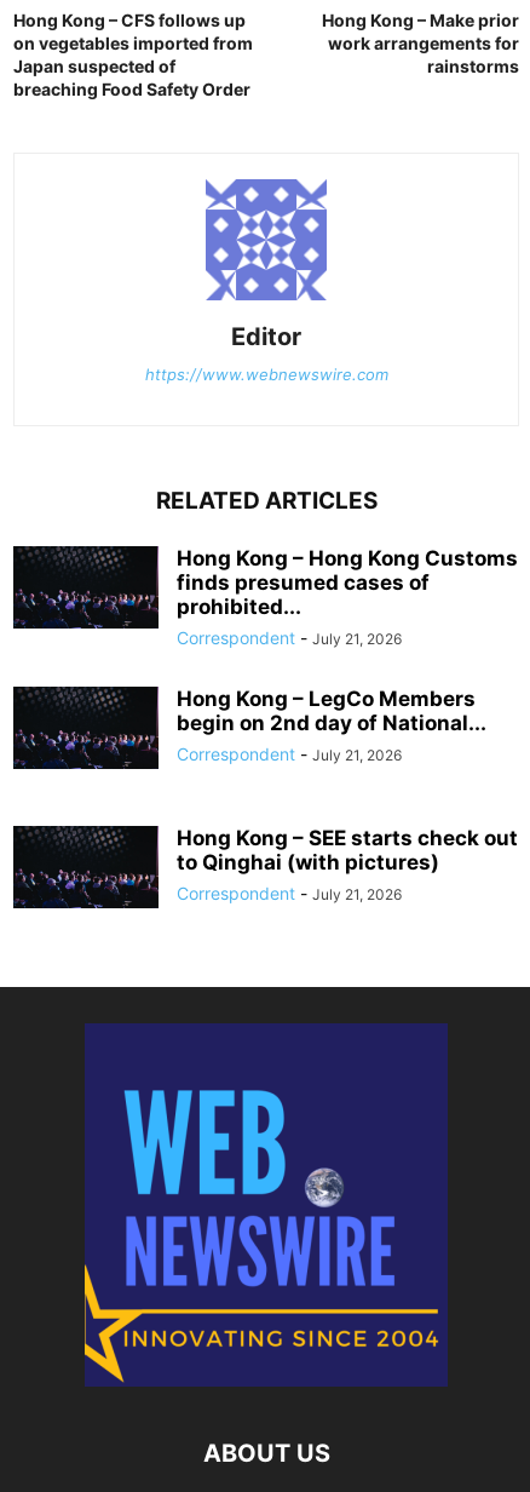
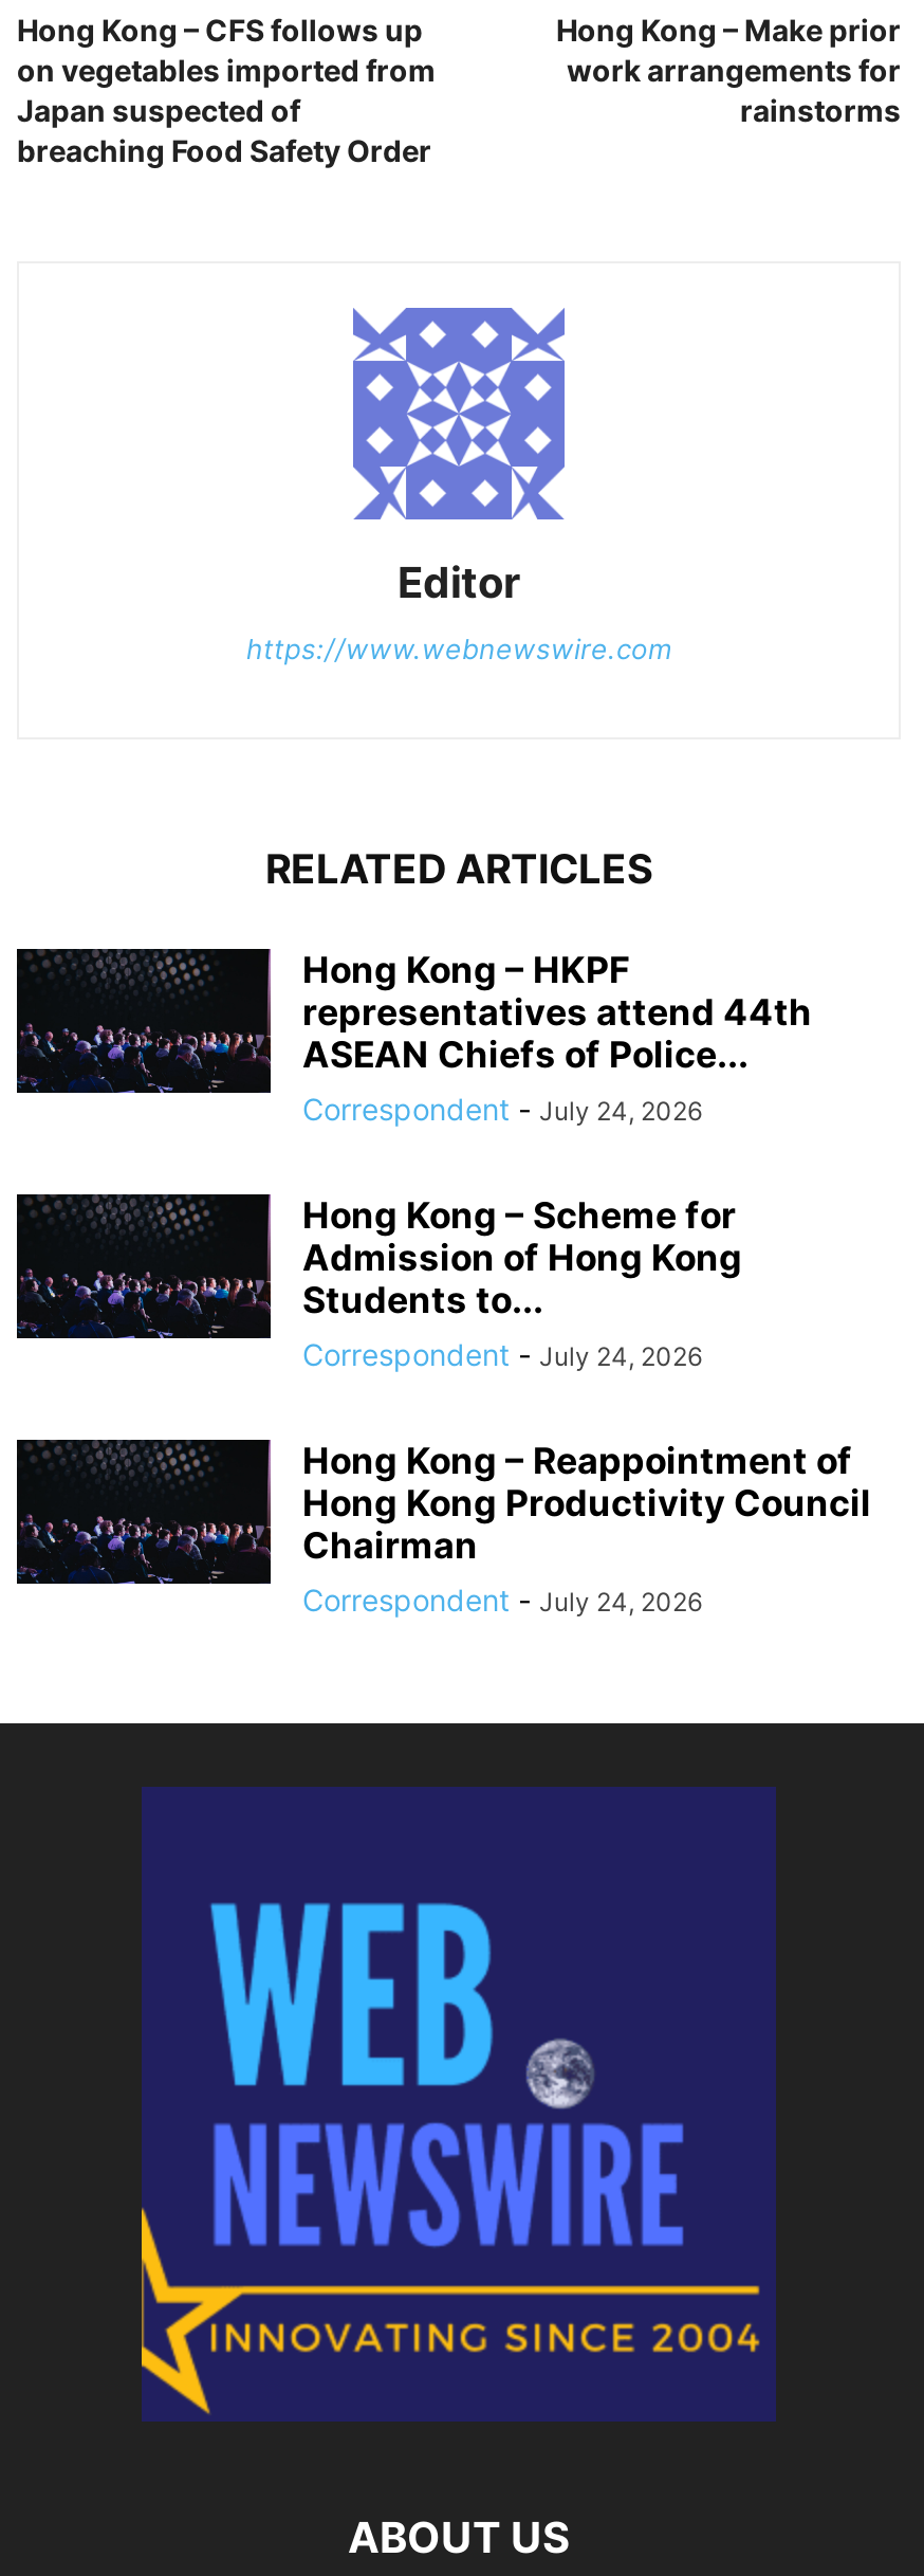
[177,546,518,648] Hong Kong – Hong Kong Customs | finds presumed cases of | prohibited... | Correspondent - July 21, 2026 -> [302,949,812,1127] Hong Kong – HKPF | representatives attend 44th | ASEAN Chiefs of Police... | Correspondent - July 24, 2026
[177,687,486,764] Hong Kong – LegCo Members | begin on 2nd day of National... | Correspondent - July 21, 2026 -> [302,1195,742,1373] Hong Kong – Scheme for | Admission of Hong Kong | Students to... | Correspondent - July 24, 2026
[177,826,518,904] Hong Kong – SEE starts check out | to Qinghai (with pictures) | Correspondent - July 21, 2026 -> [302,1440,871,1618] Hong Kong – Reappointment of | Hong Kong Productivity Council | Chairman | Correspondent - July 24, 2026

